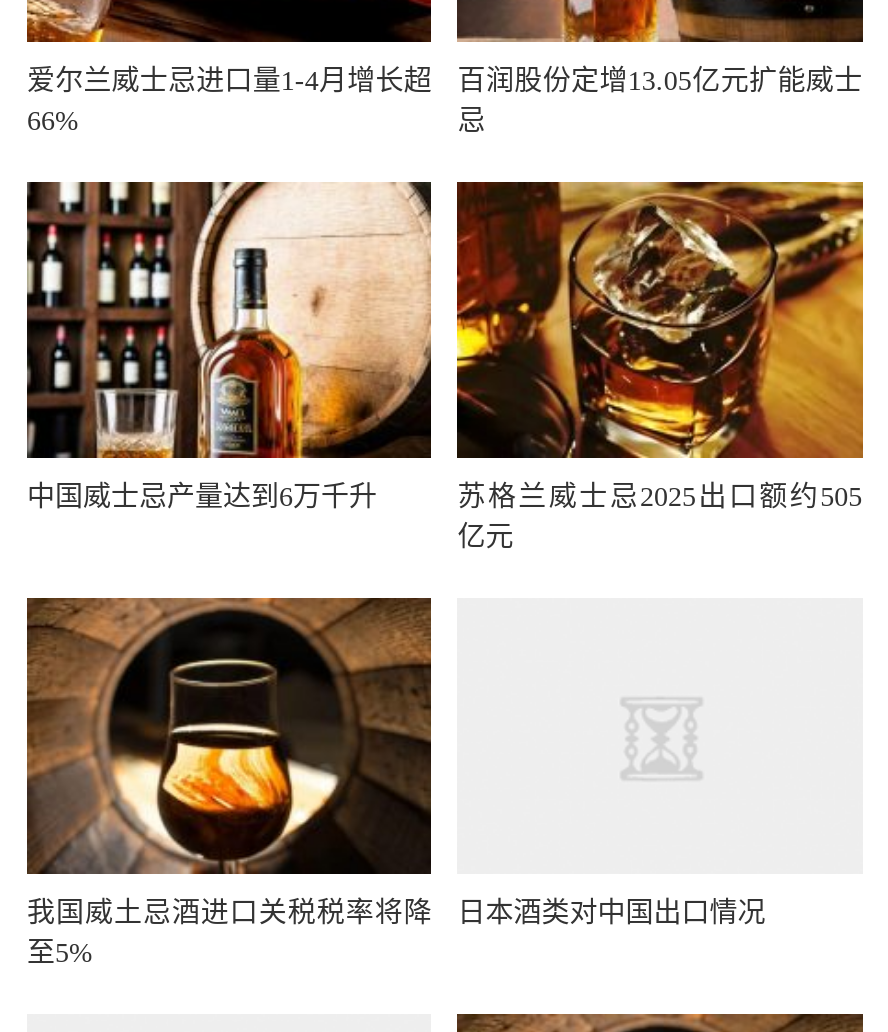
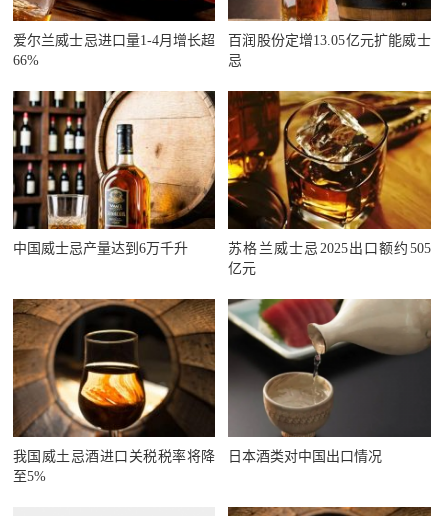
none -> [227,298,432,438] [image]

